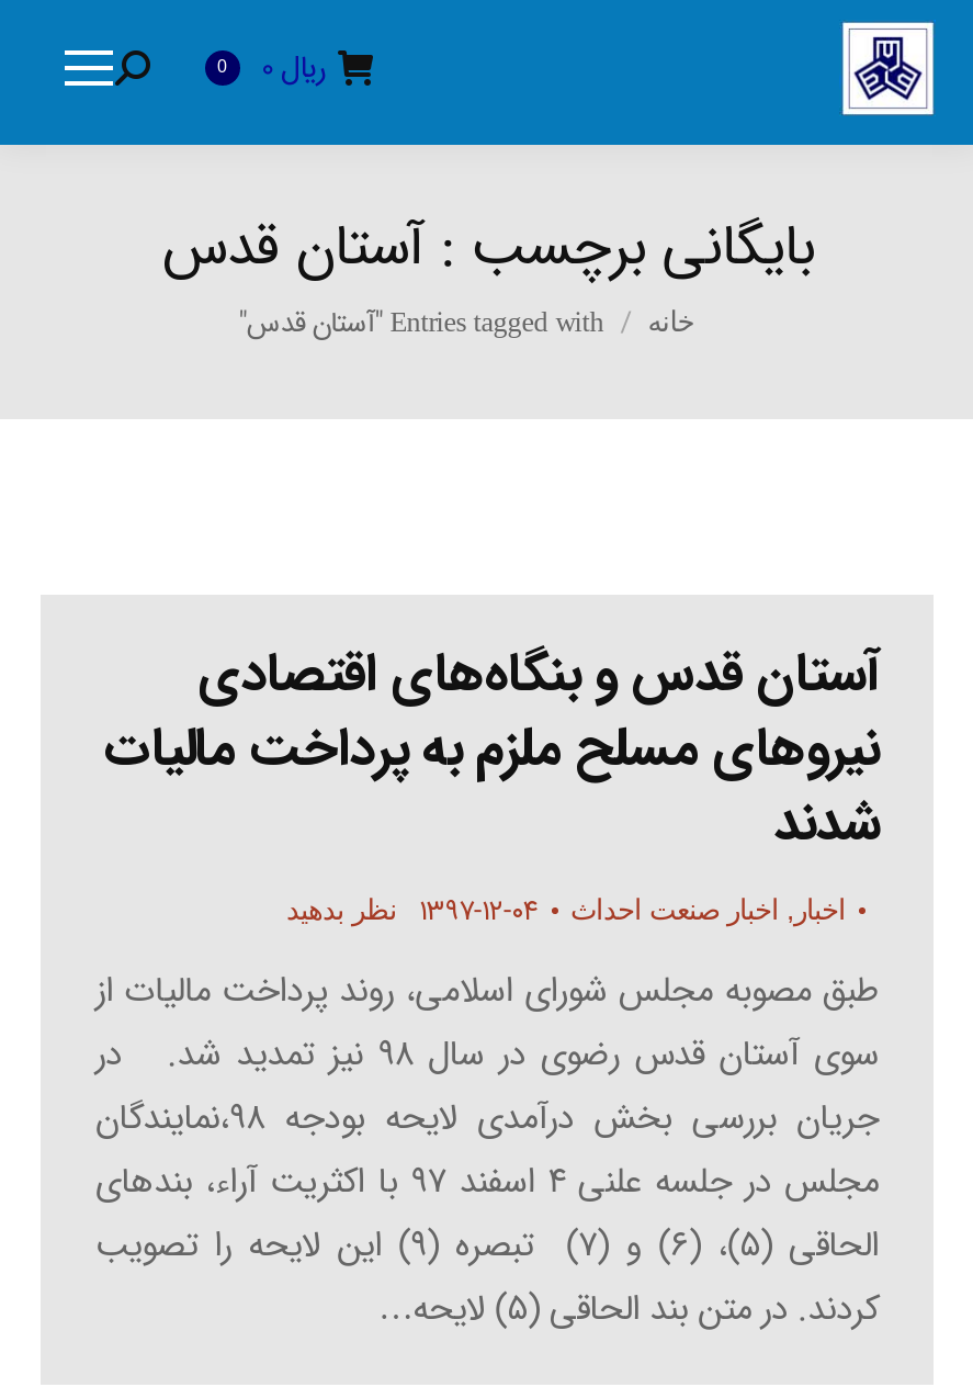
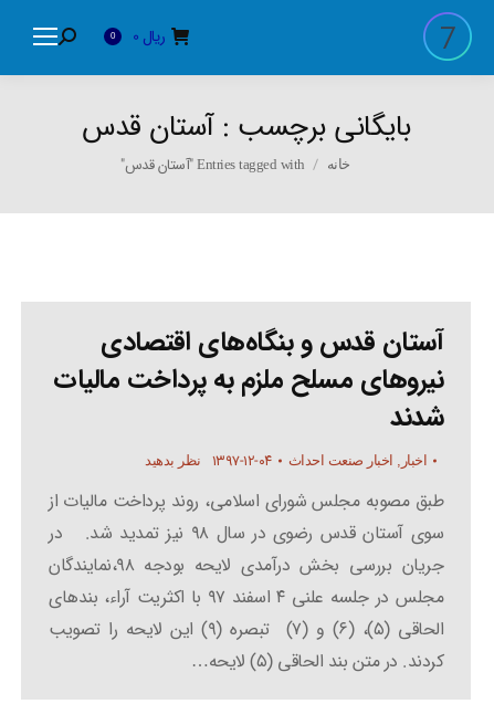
[839,20,936,116] [image] -> [424,12,472,61] [image]

